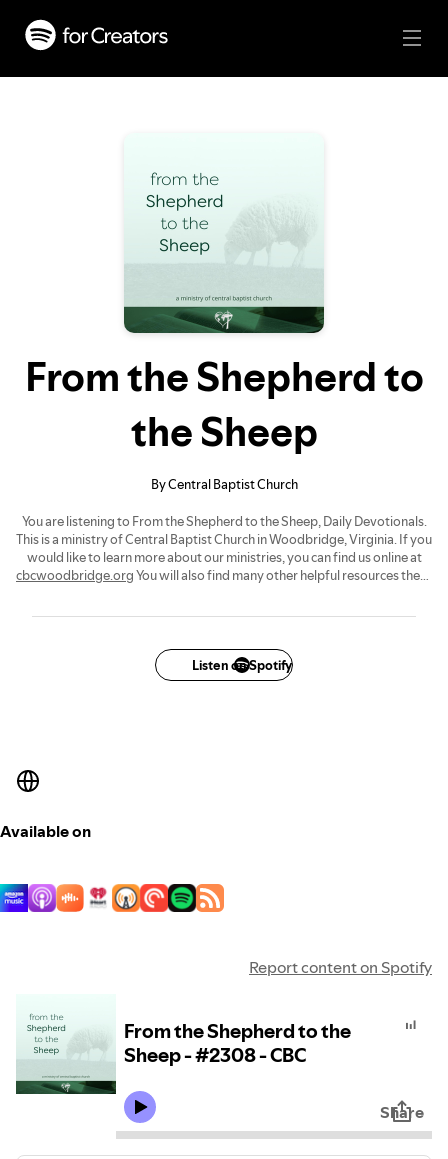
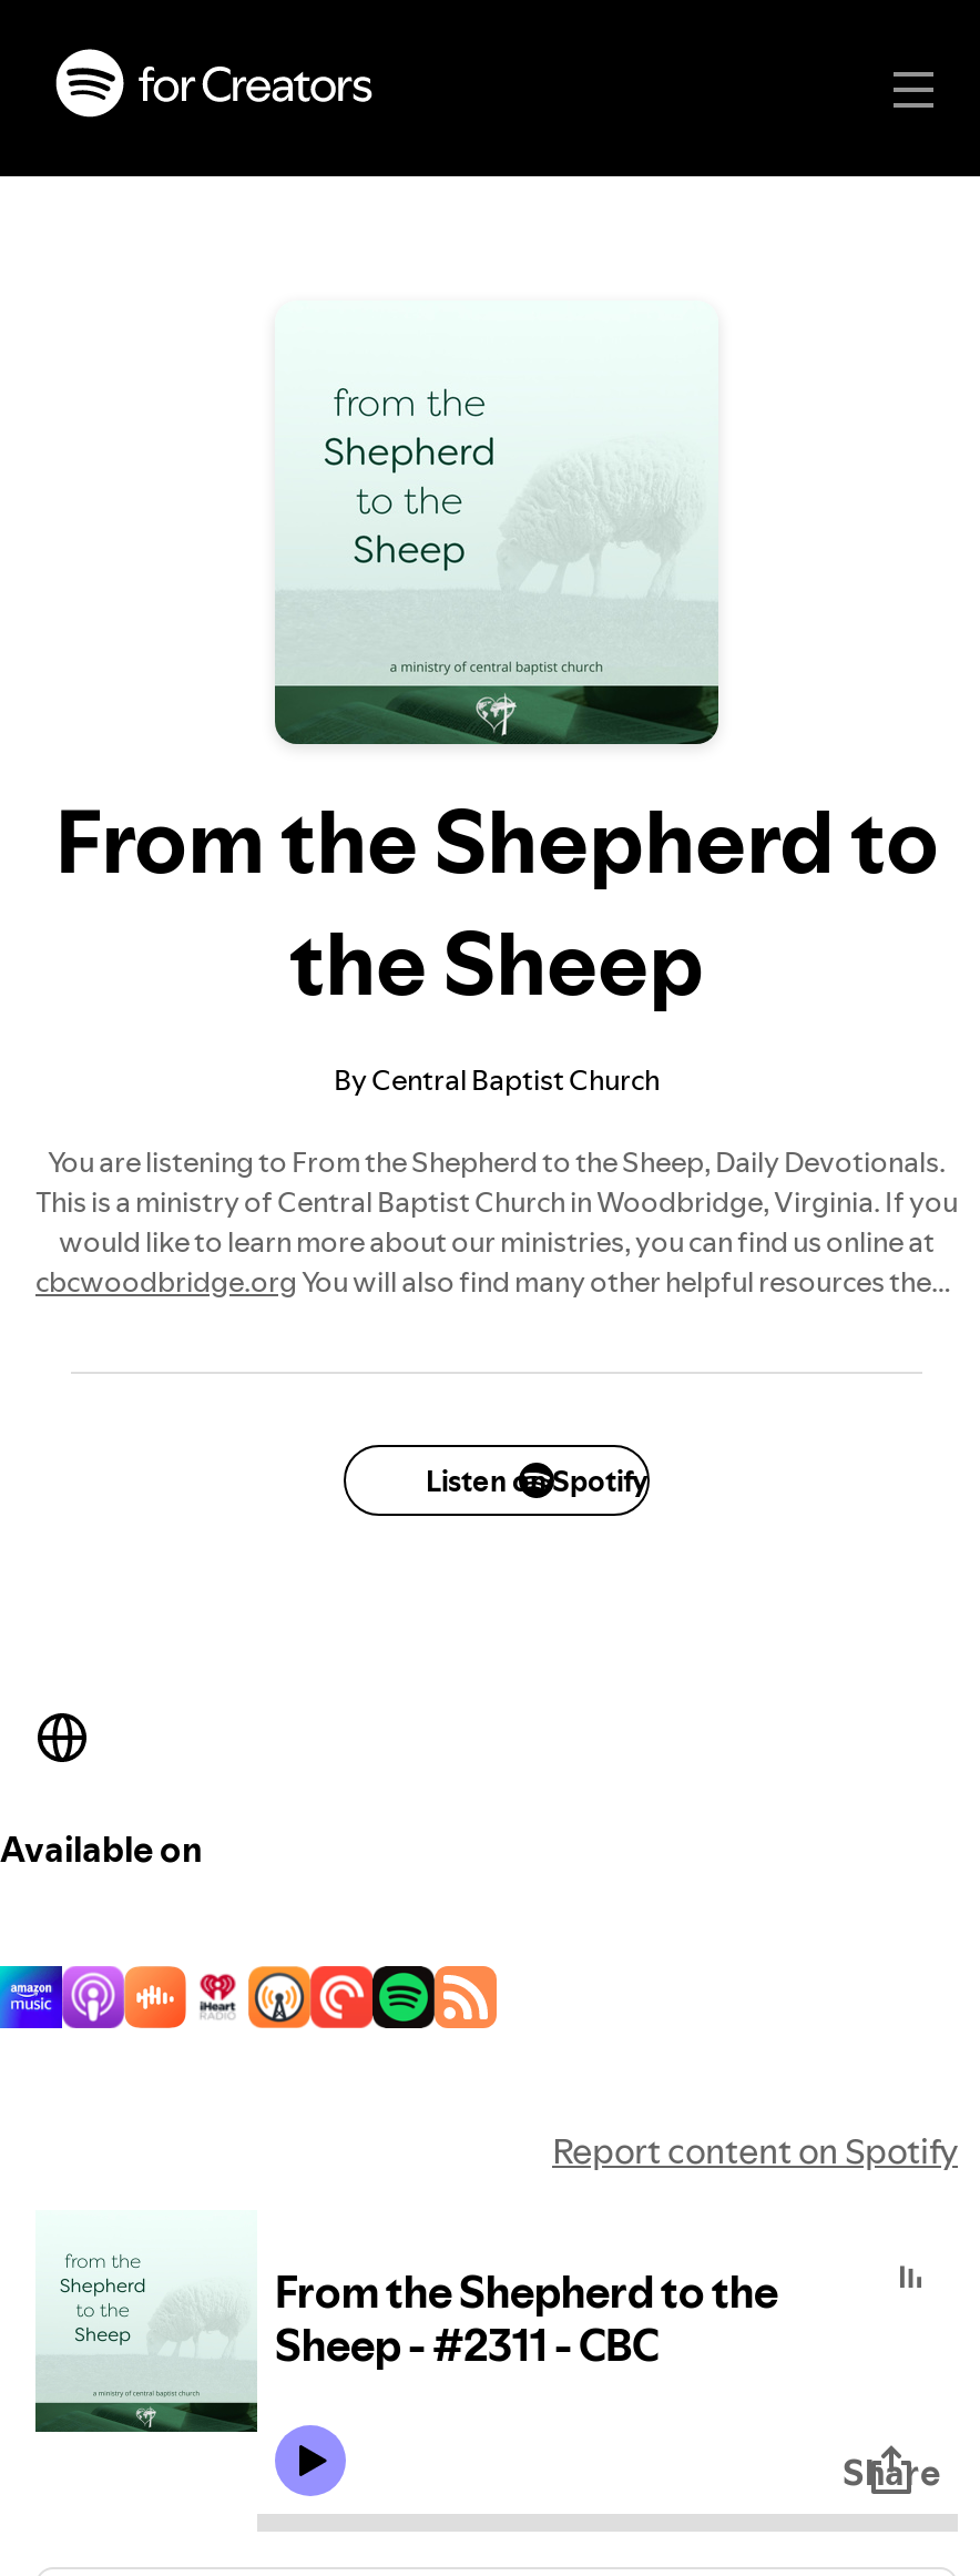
[124,1043,306,1067] Sheep - #2308 - CBC -> [275,2318,659,2372] Sheep - #2311 - CBC

